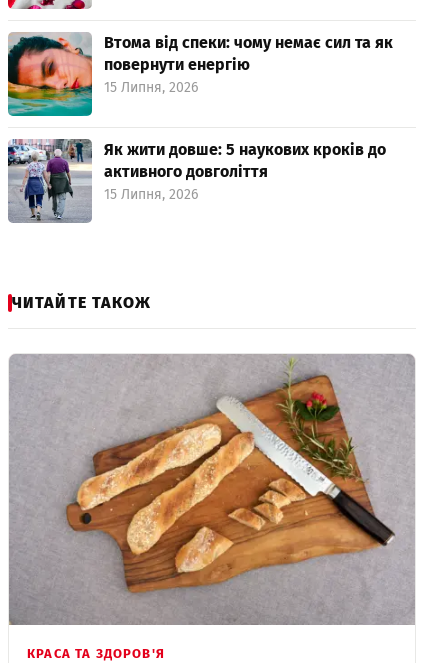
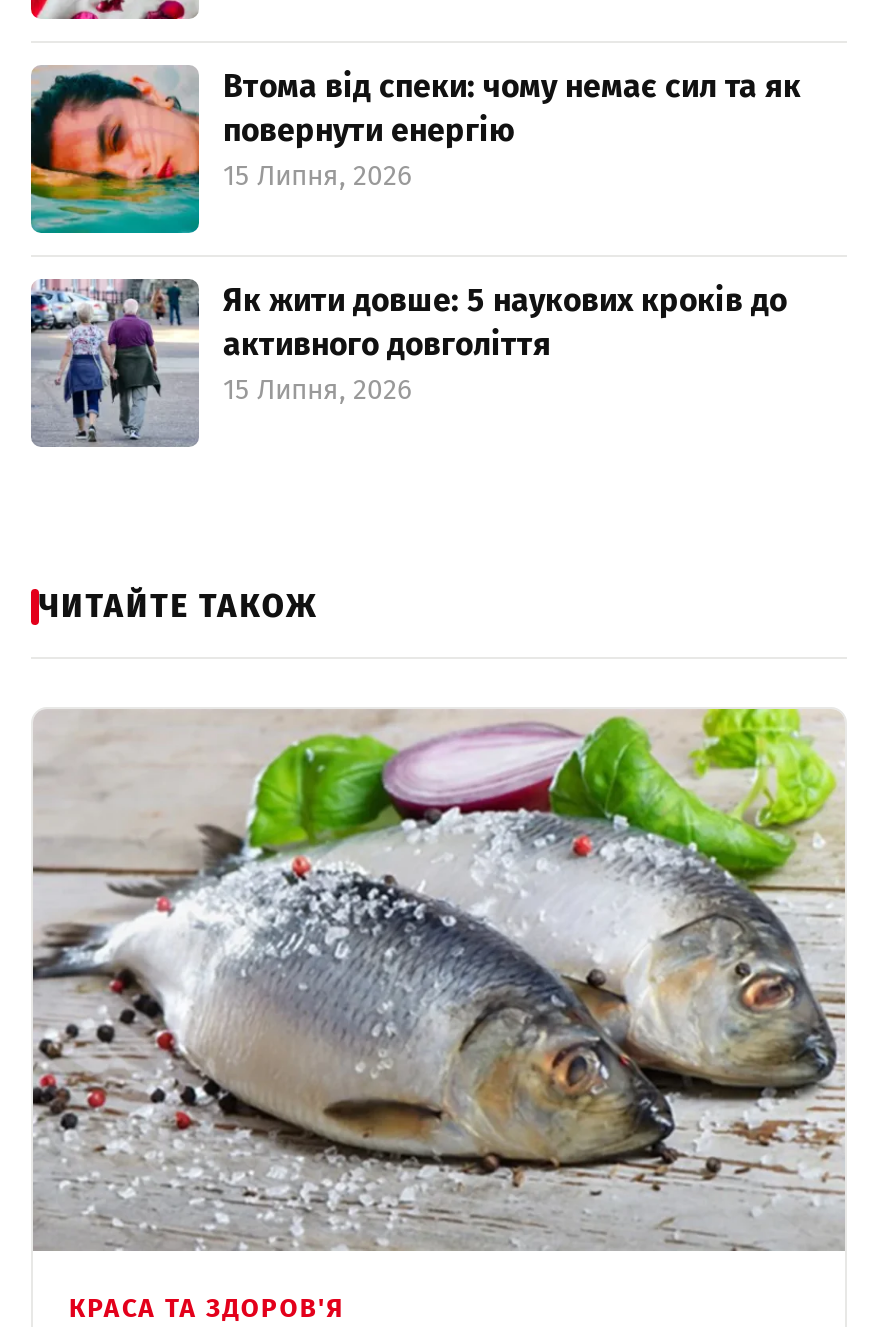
[9,354,415,624] [image] -> [33,708,845,1248] [image]

